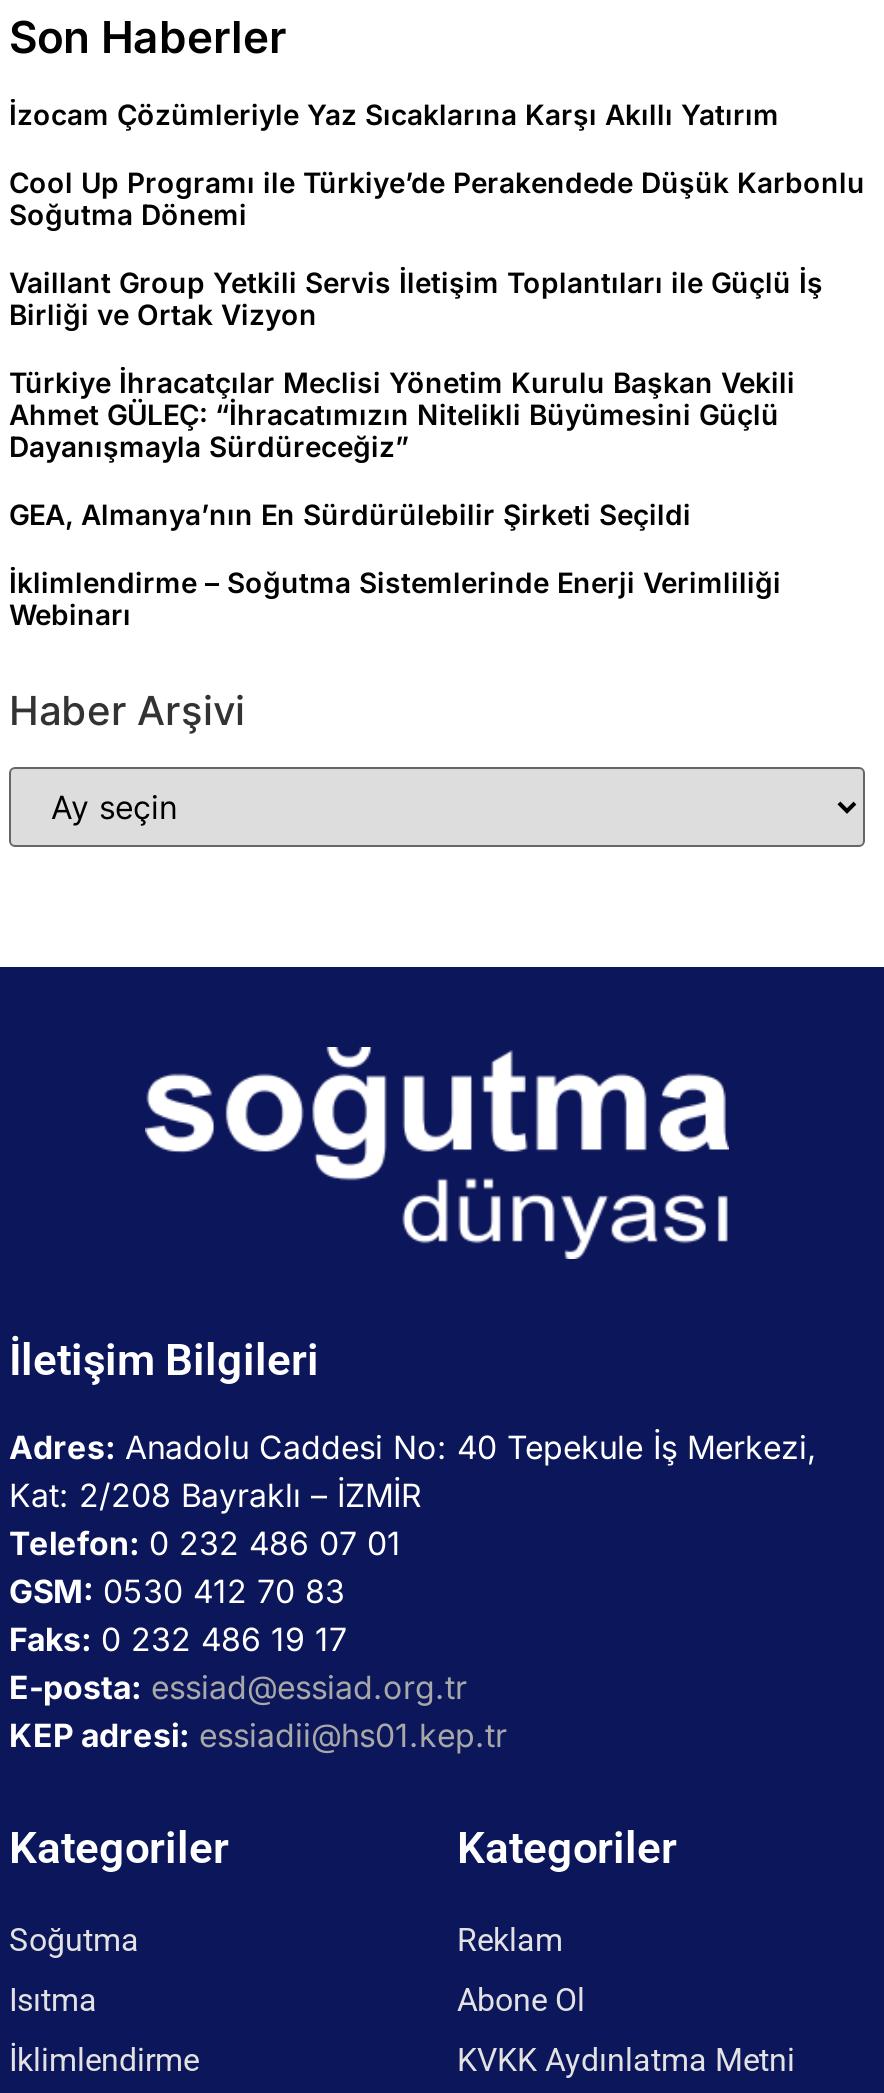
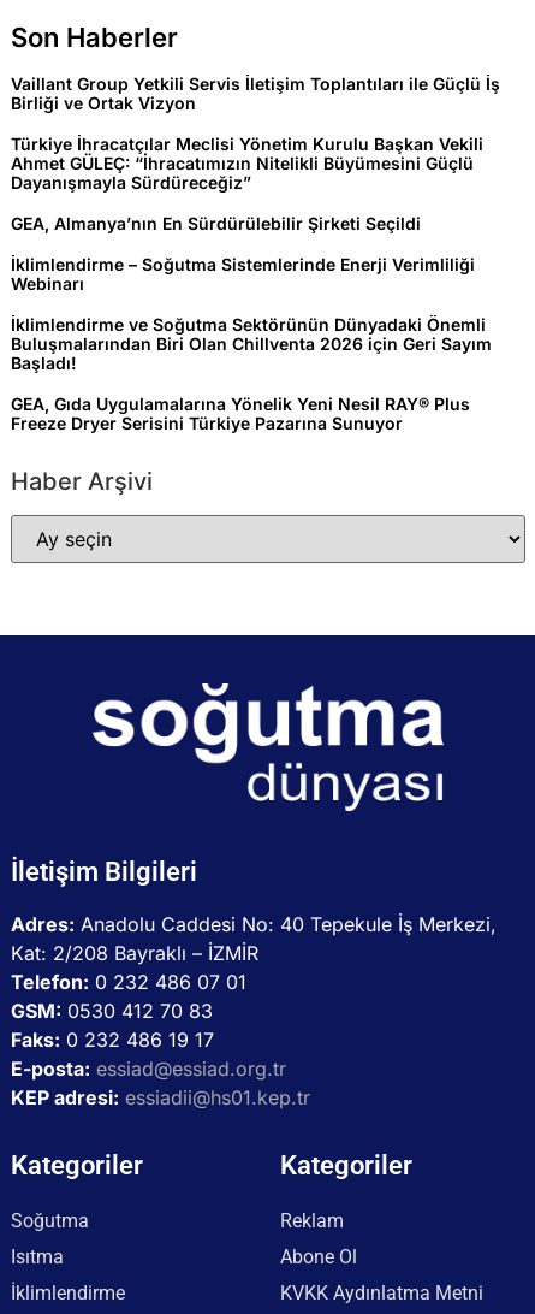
[9,97,865,231] İzocam Çözümleriyle Yaz Sıcaklarına Karşı Akıllı Yatırım | Cool Up Programı ile Türkiye’de Perakendede Düşük Karbonlu | Soğutma Dönemi -> none
moved [9,265,823,631] -> [11,73,500,294]: Vaillant Group Yetkili Servis İletişim Toplantıları ile Güçlü İş | Birliği ve Ortak Vizyon | Türkiye İhracatçılar Meclisi Yönetim Kurulu Başkan Vekili | Ahmet GÜLEÇ: “İhracatımızın Nitelikli Büyümesini Güçlü | Dayanışmayla Sürdüreceğiz” | GEA, Almanya’nın En Sürdürülebilir Şirketi Seçildi | İklimlendirme – Soğutma Sistemlerinde Enerji Verimliliği | Webinarı
none -> [11,314,492,433] İklimlendirme ve Soğutma Sektörünün Dünyadaki Önemli | Buluşmalarından Biri Olan Chillventa 2026 için Geri Sayım | Başladı! | GEA, Gıda Uygulamalarına Yönelik Yeni Nesil RAY® Plus | Freeze Dryer Serisini Türkiye Pazarına Sunuyor

